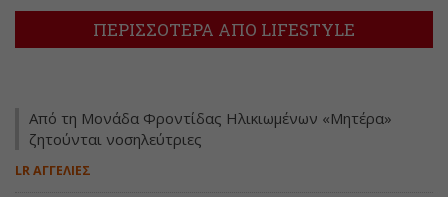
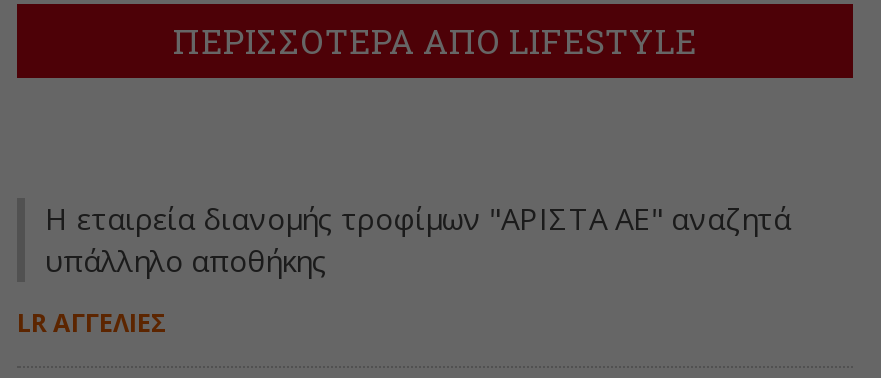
[29,108,392,149] Από τη Μονάδα Φροντίδας Ηλικιωμένων «Μητέρα» | ζητούνται νοσηλεύτριες -> [45,198,791,280] Η εταιρεία διανομής τροφίμων "ΑΡΙΣΤΑ ΑΕ" αναζητά | υπάλληλο αποθήκης

